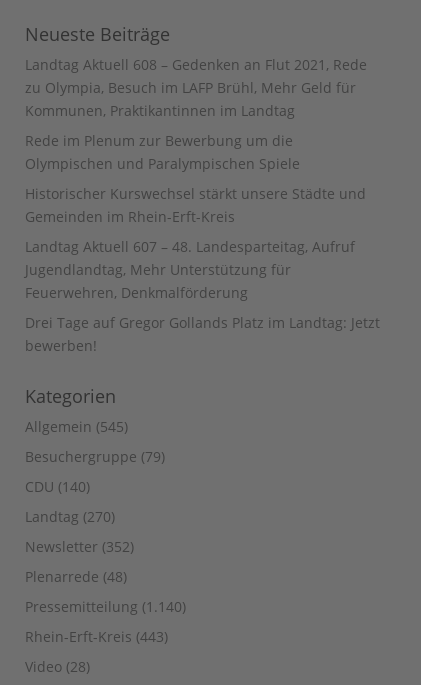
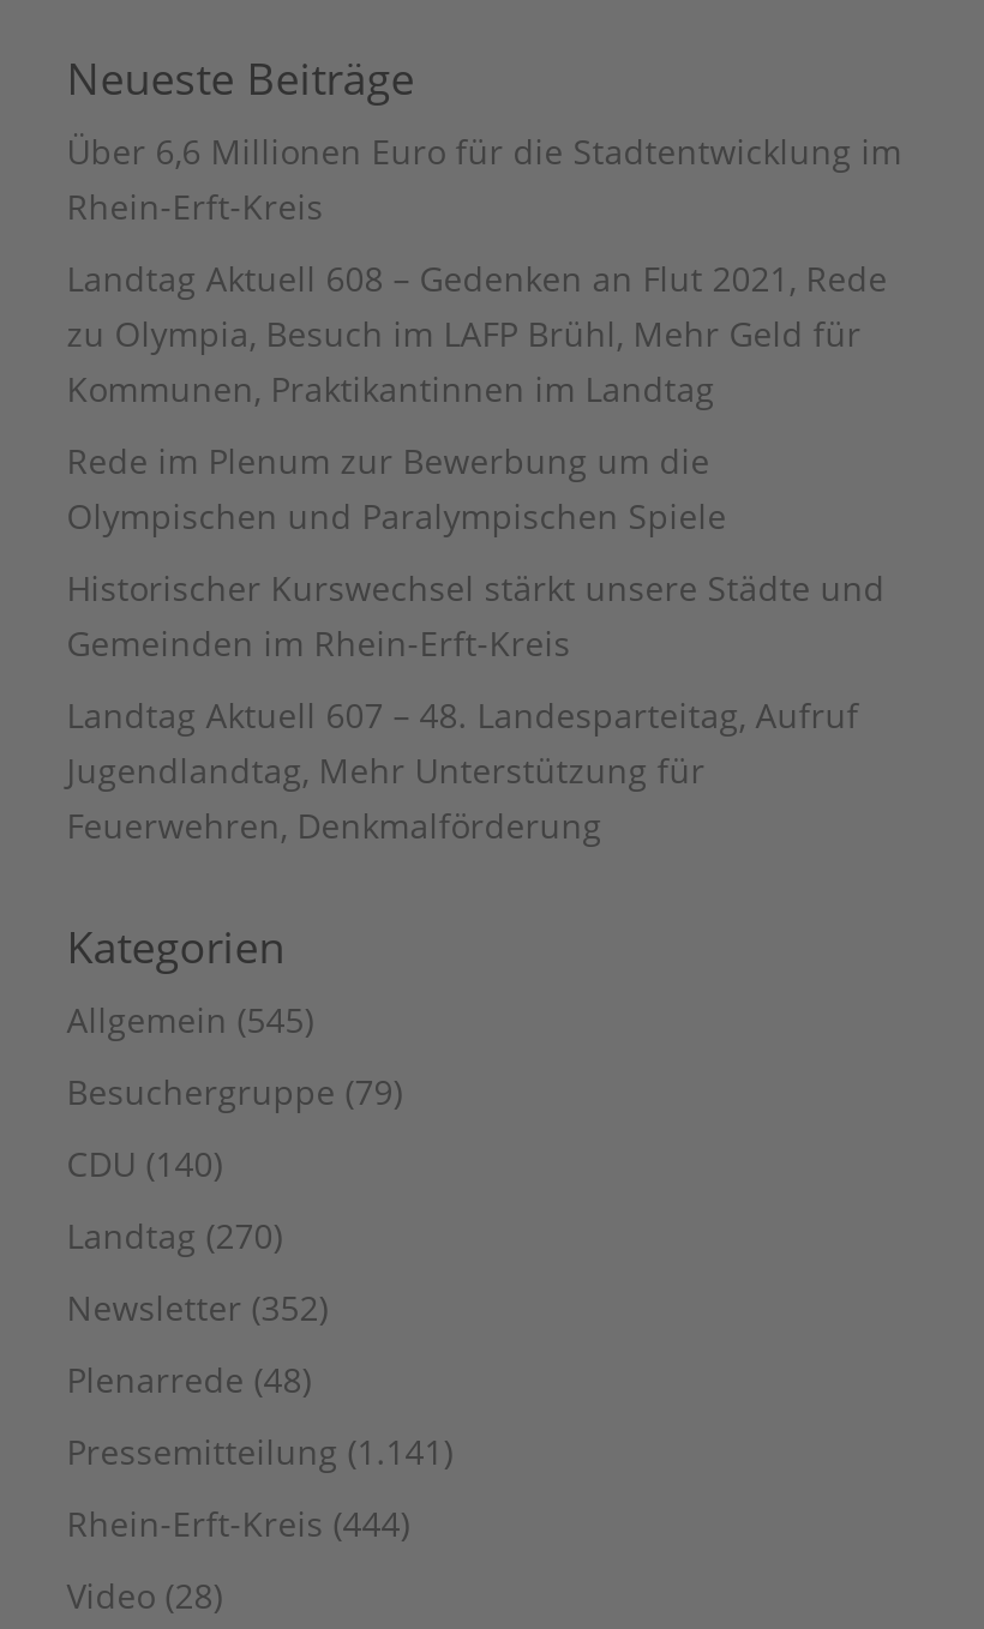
none -> [67,128,902,229] Über 6,6 Millionen Euro für die Stadtentwicklung im | Rhein-Erft-Kreis
moved [25,55,367,302] -> [67,256,888,848]: Landtag Aktuell 608 – Gedenken an Flut 2021, Rede | zu Olympia, Besuch im LAFP Brühl, Mehr Geld für | Kommunen, Praktikantinnen im Landtag | ... | Jugendlandtag, Mehr Unterstützung für | Feuerwehren, Denkmalförderung
[25,313,380,355] Drei Tage auf Gregor Gollands Platz im Landtag: Jetzt | bewerben! -> none
[25,597,186,616] Pressemitteilung (1.140) -> [67,1429,453,1474] Pressemitteilung (1.141)
[25,627,168,646] Rhein-Erft-Kreis (443) -> [67,1501,410,1546] Rhein-Erft-Kreis (444)

